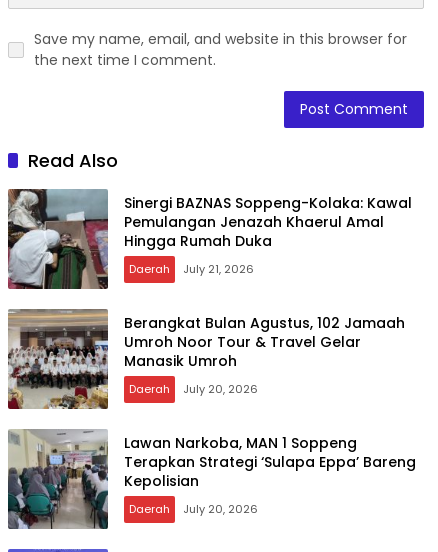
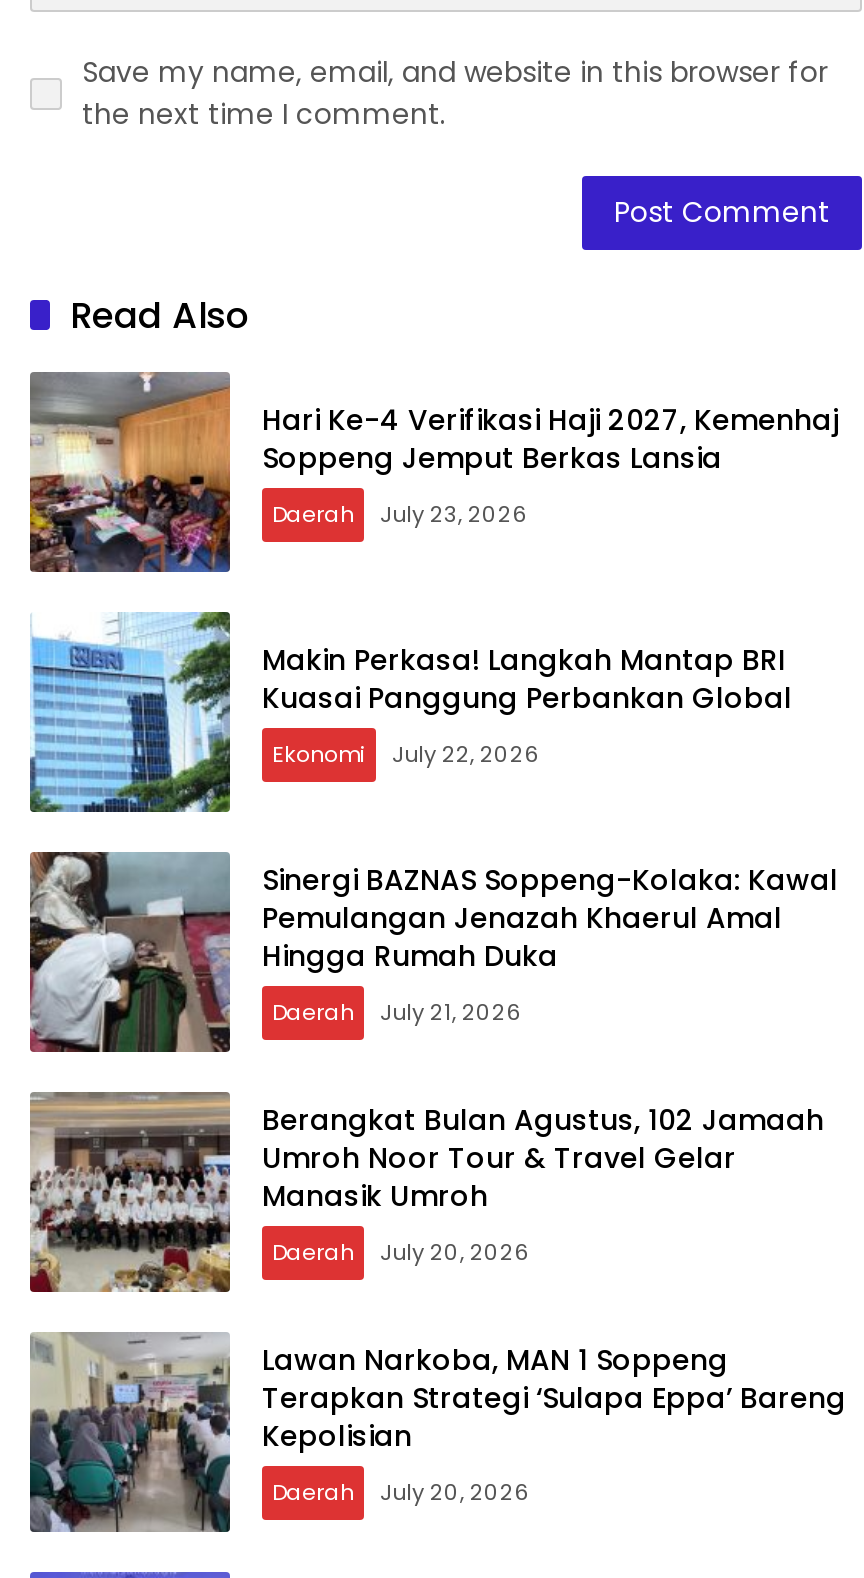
none -> [28,372,838,574] [image] | Hari Ke-4 Verifikasi Haji 2027, Kemenhaj | Soppeng Jemput Berkas Lansia | Daerah | July 23, 2026
none -> [30,612,792,814] [image] | Makin Perkasa! Langkah Mantap BRI | Kuasai Panggung Perbankan Global | Ekonomi | July 22, 2026

